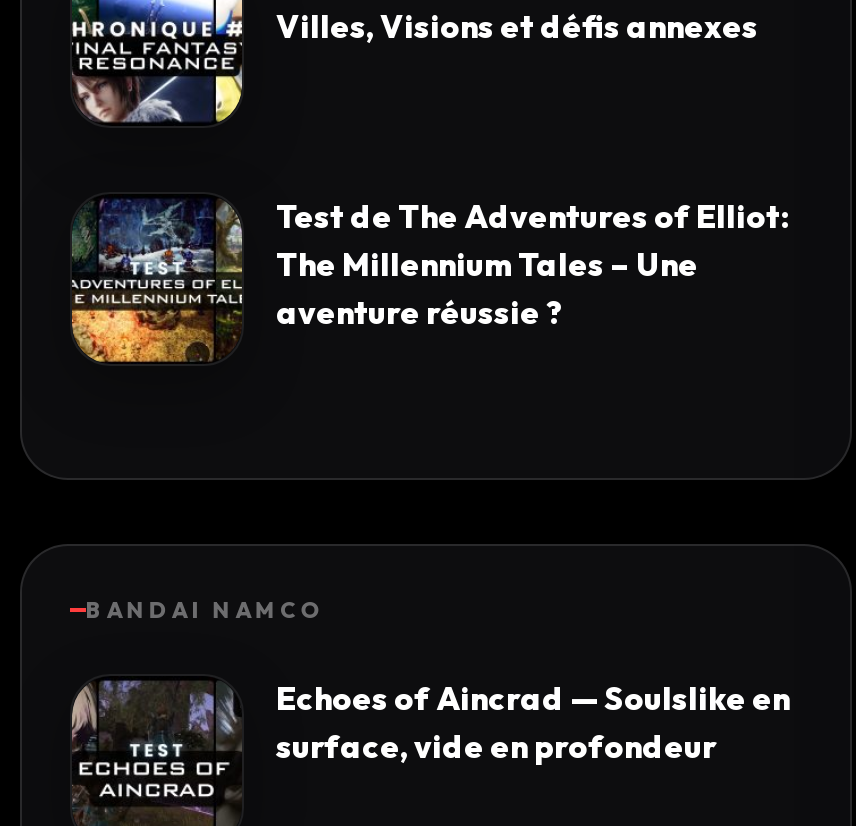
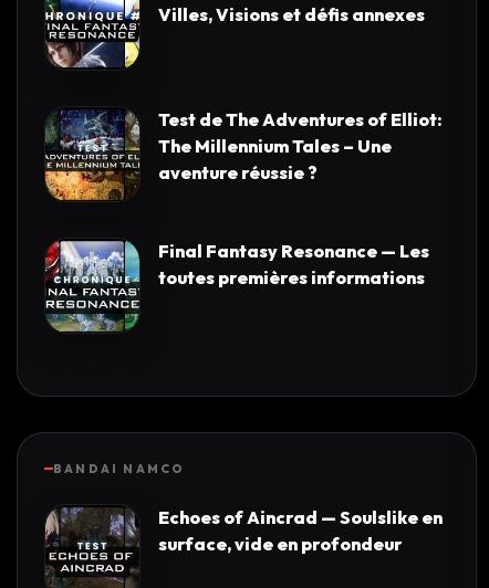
none -> [45,240,429,333] [image] | Final Fantasy Resonance — Les | toutes premières informations

